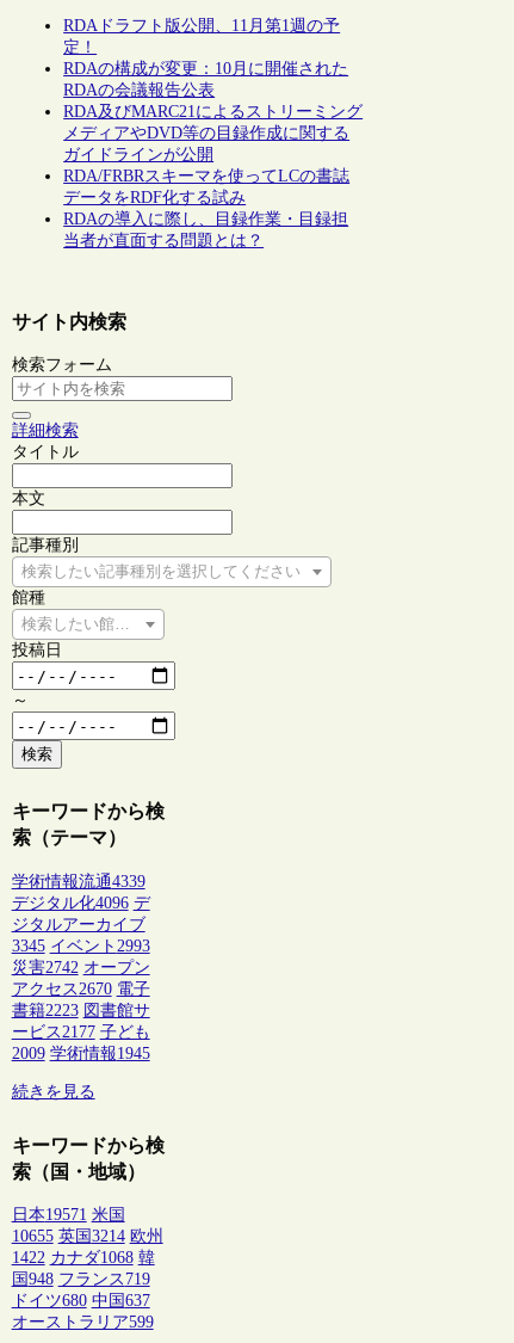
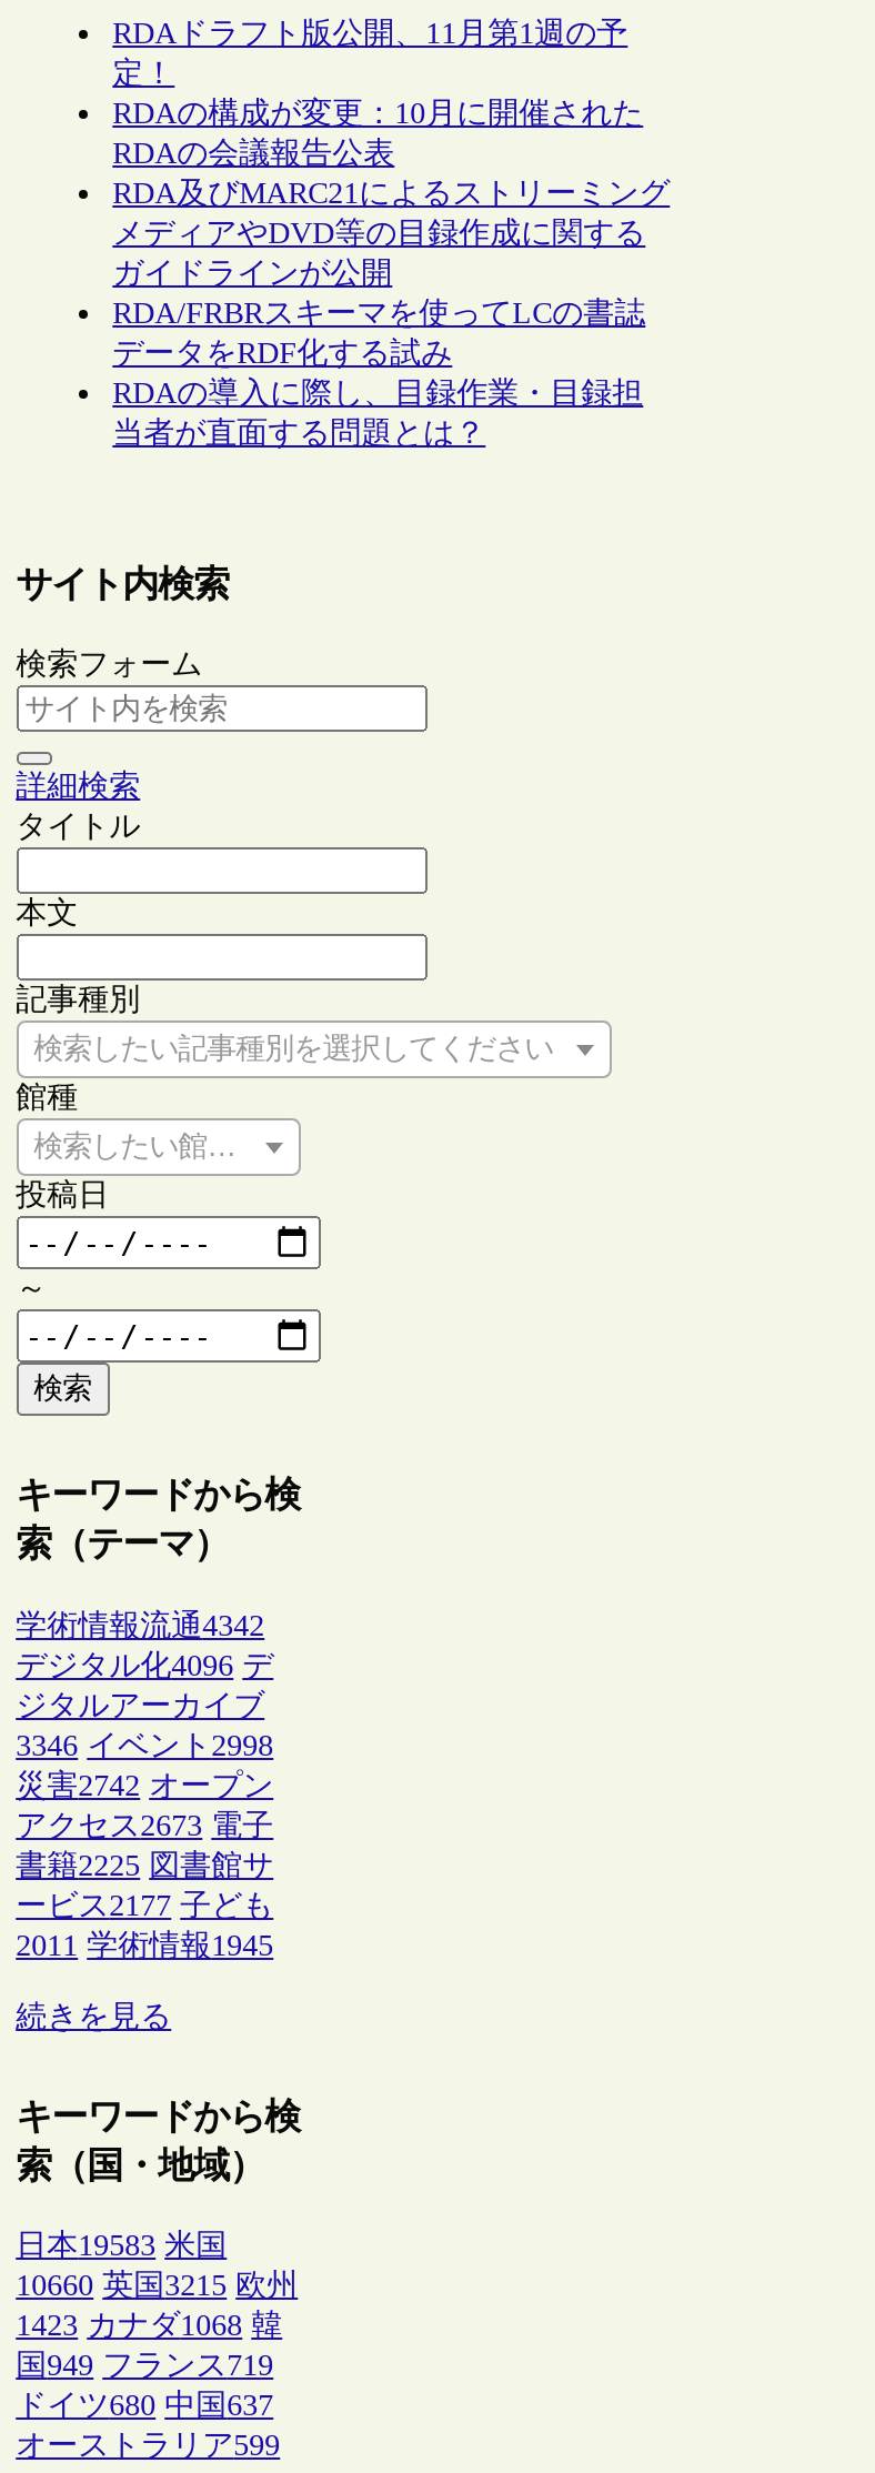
[11,872,145,890] 学術情報流通4339 -> [16,1608,264,1641] 学術情報流通4342
[11,937,150,955] 3345 イベント2993 -> [16,1728,273,1761] 3346 イベント2998
[11,980,150,998] アクセス2670 電子 -> [16,1808,273,1841] アクセス2673 電子
[11,1001,150,1019] 書籍2223 図書館サ -> [16,1848,273,1881] 書籍2225 図書館サ
[11,1044,150,1062] 2009 学術情報1945 -> [16,1928,273,1961] 2011 学術情報1945
[11,1206,125,1224] 日本19571 米国 -> [16,2229,227,2262] 日本19583 米国
[11,1227,163,1245] 10655 英国3214 欧州 -> [16,2269,298,2302] 10660 英国3215 欧州
[11,1249,155,1267] 1422 カナダ1068 韓 -> [16,2309,282,2342] 1423 カナダ1068 韓
[11,1270,150,1288] 国948 フランス719 -> [16,2349,273,2382] 国949 フランス719

